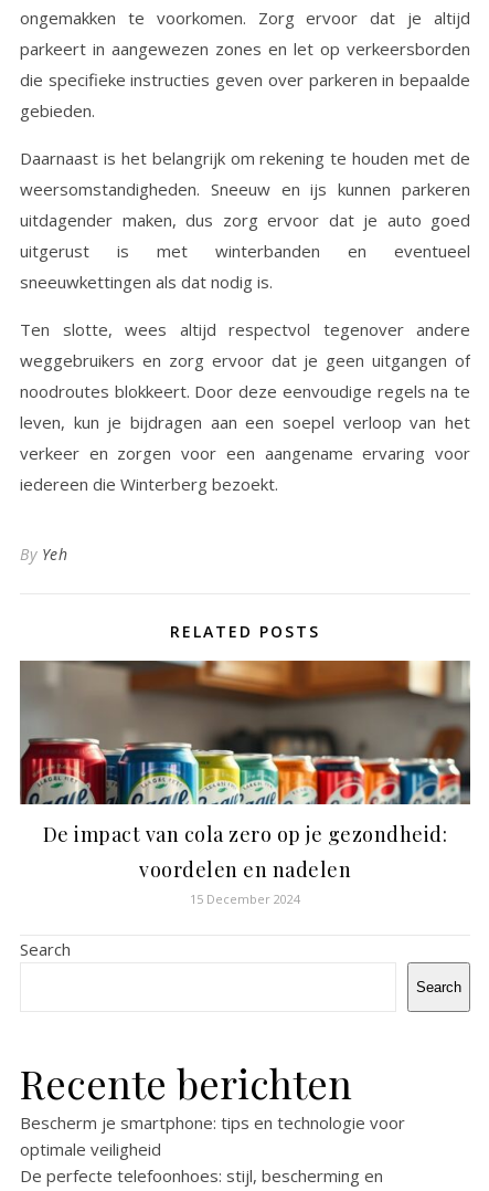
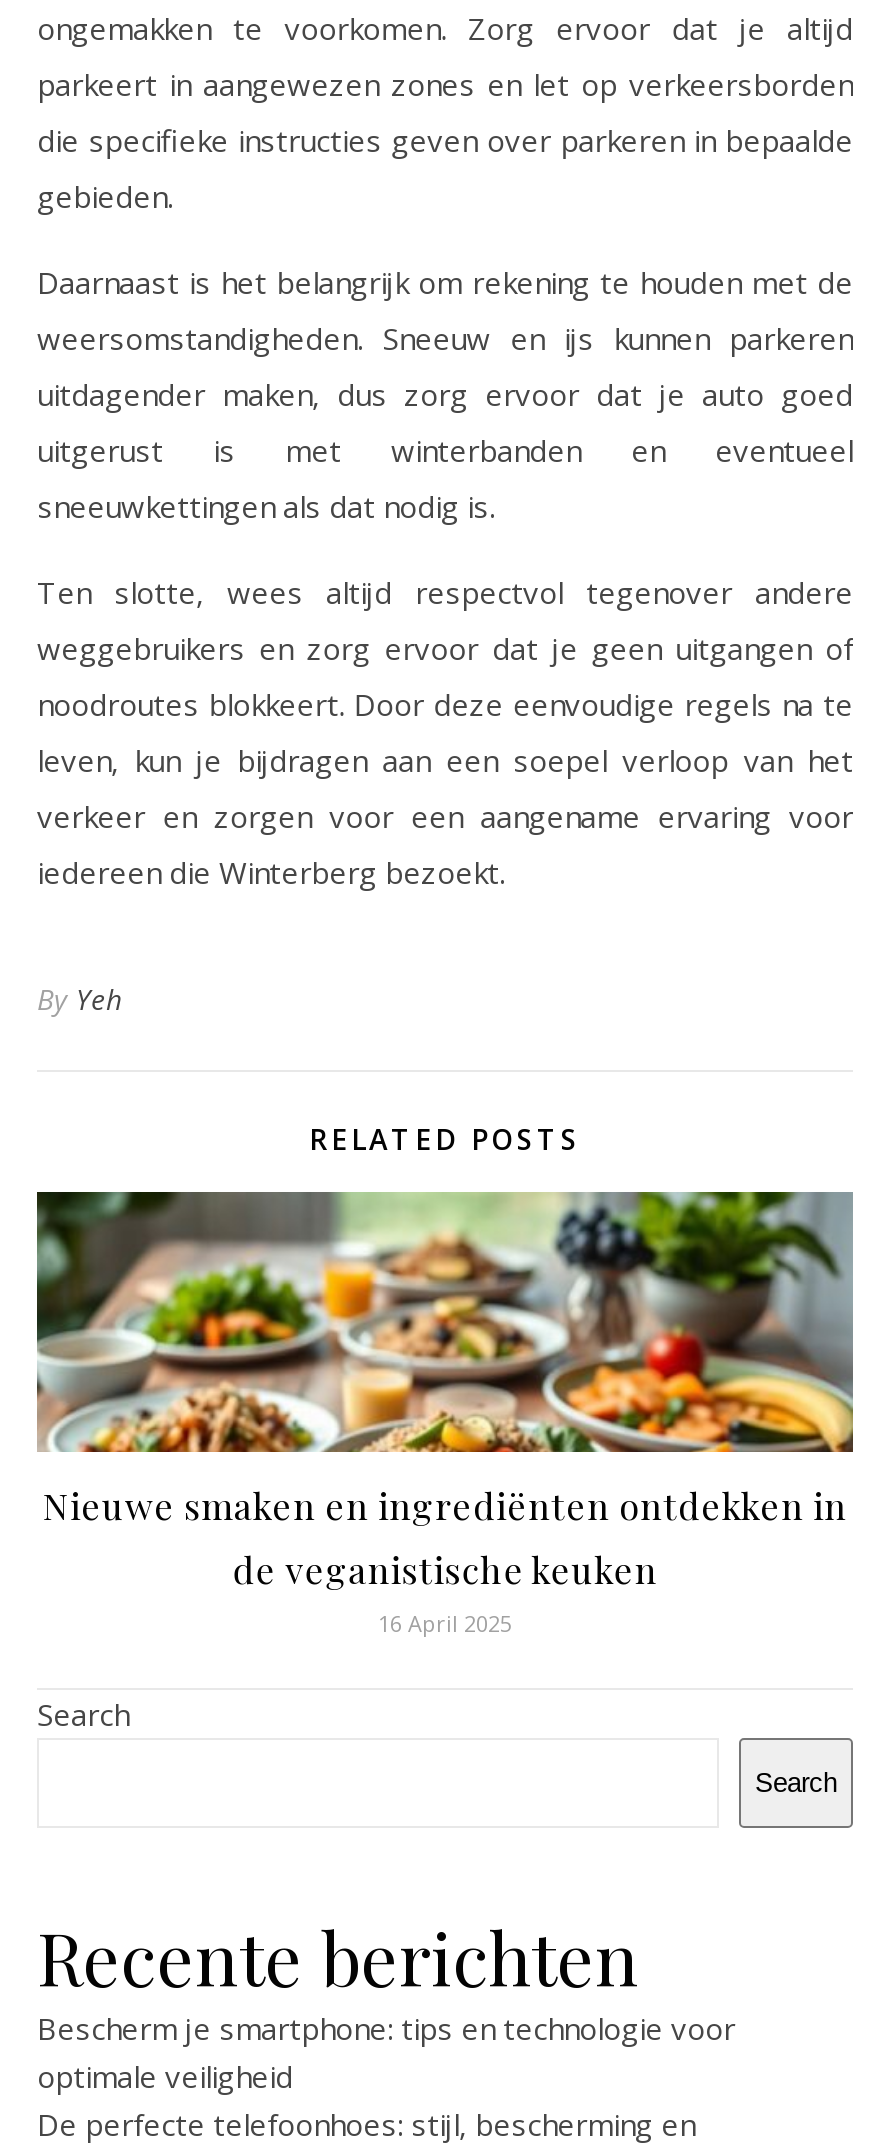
[20,660,471,908] [image] | De impact van cola zero op je gezondheid: | voordelen en nadelen | 15 December 2024 -> [37,1190,855,1639] [image] | Nieuwe smaken en ingrediënten ontdekken in | de veganistische keuken | 16 April 2025

